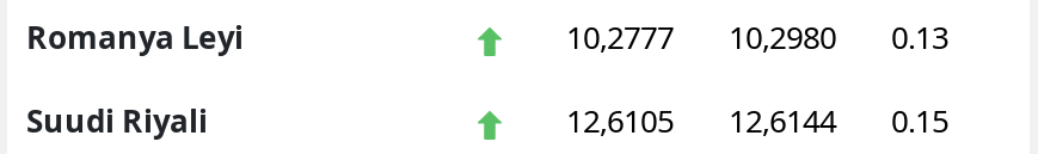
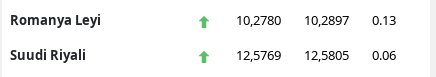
[566,16,674,58] 10,2777 -> [236,11,281,29] 10,2780
[729,16,836,58] 10,2980 -> [304,11,349,29] 10,2897
[566,99,674,142] 12,6105 -> [236,46,281,64] 12,5769
[729,99,836,142] 12,6144 -> [304,46,349,64] 12,5805
[891,99,948,142] 0.15 -> [372,46,396,64] 0.06

